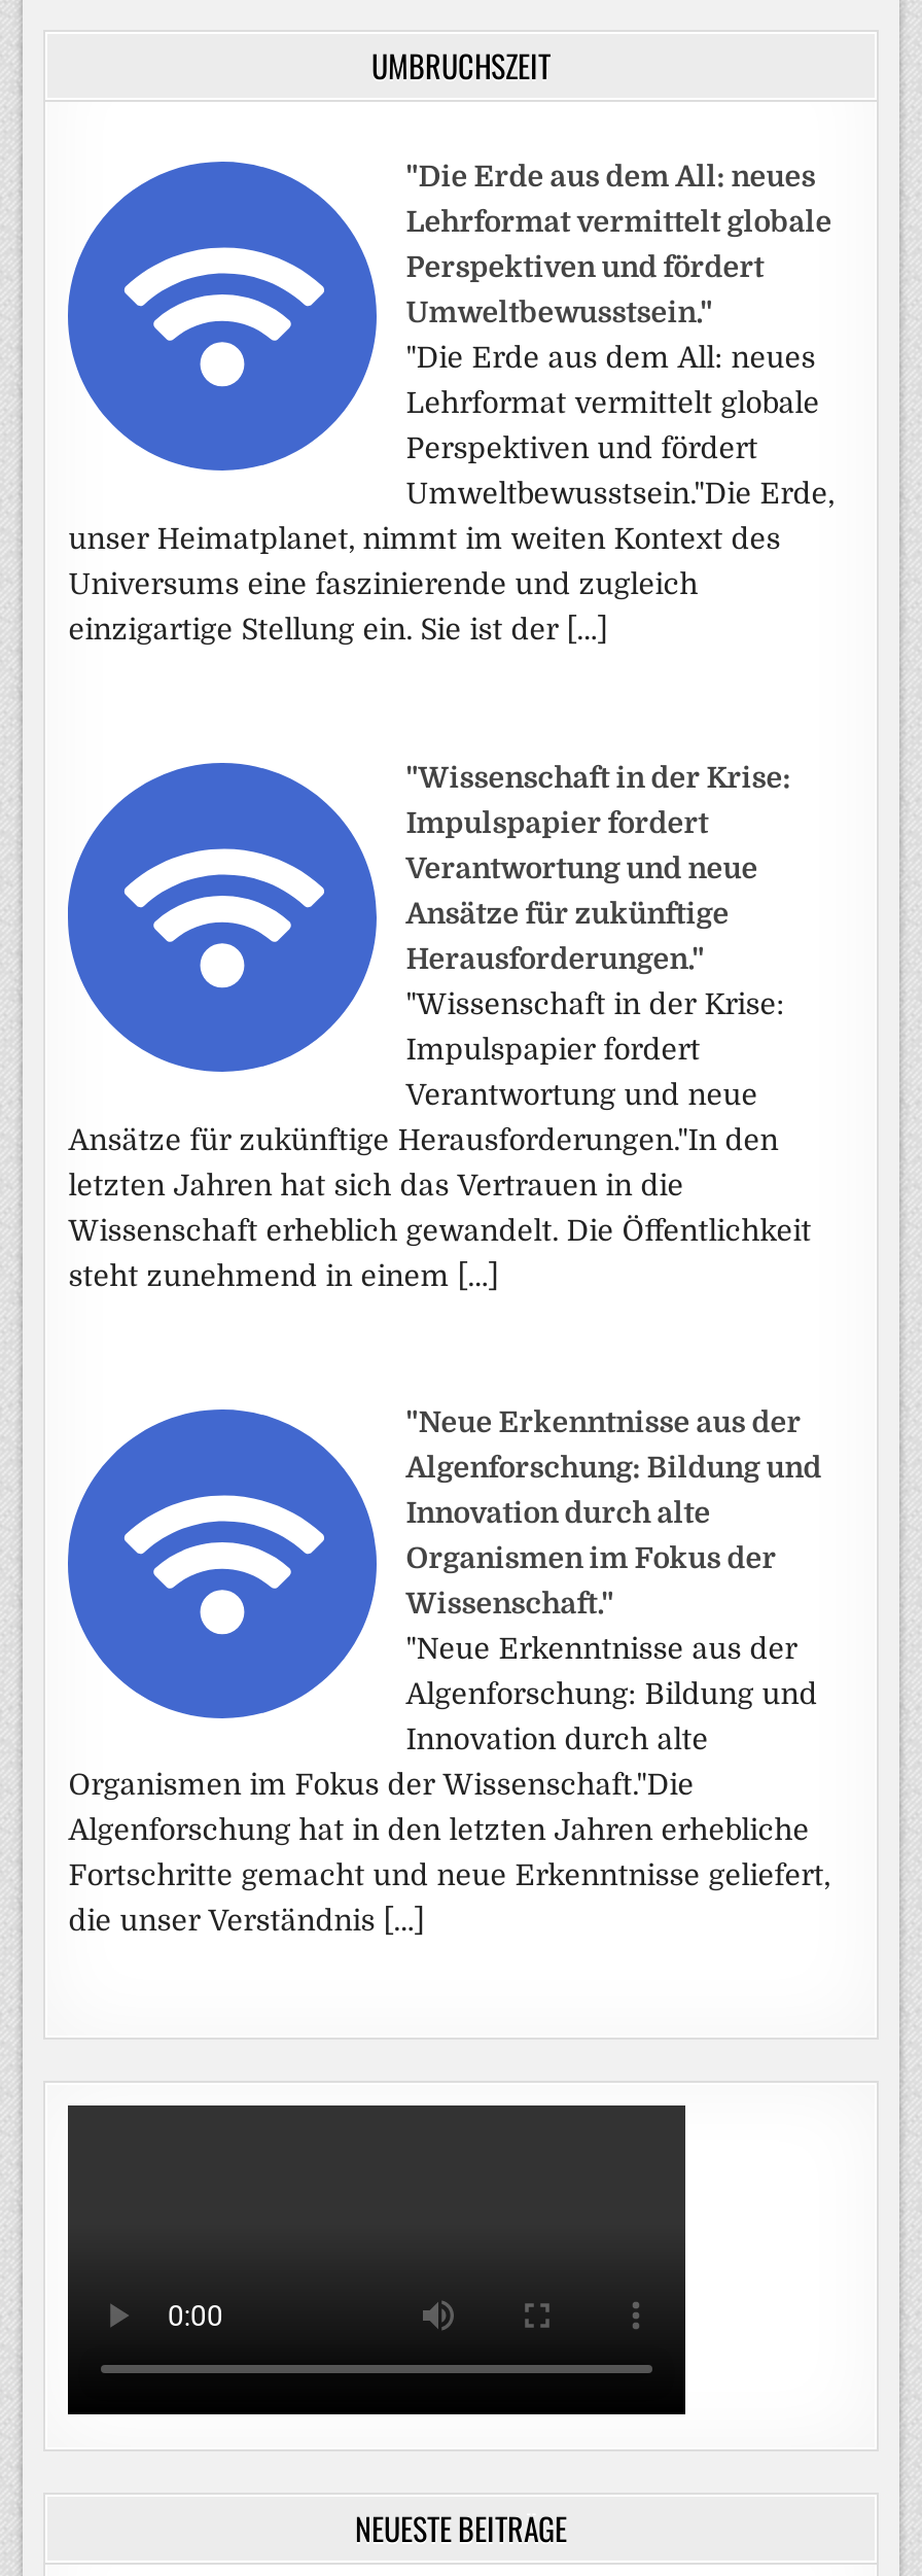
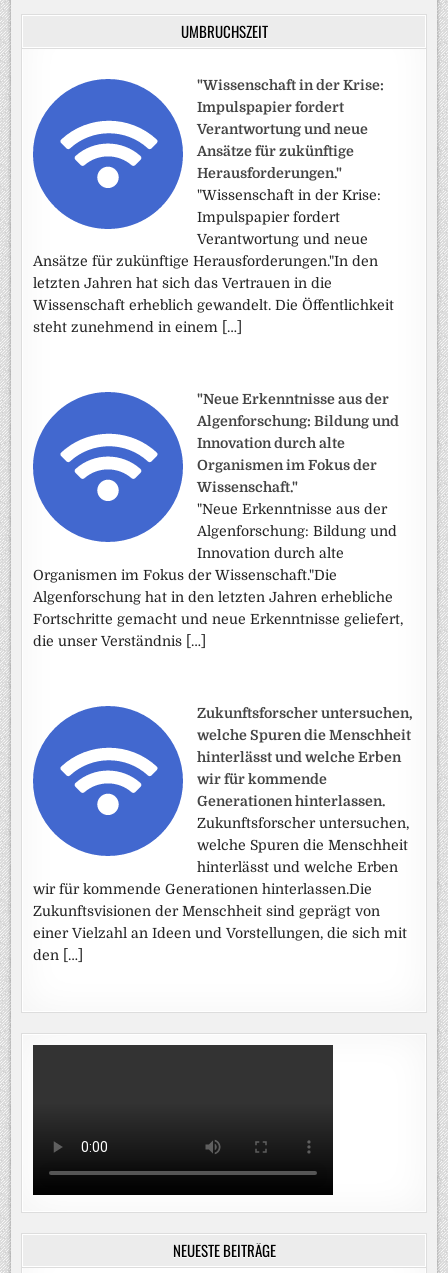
[68,159,834,645] "Die Erde aus dem All: neues | Lehrformat vermittelt globale | Perspektiven und fördert | Umweltbewusstsein." | "Die Erde aus dem All: neues | Lehrformat vermittelt globale | Perspektiven und fördert | Umweltbewusstsein."Die Erde, | unser Heimatplanet, nimmt im weiten Kontext des | Universums eine faszinierende und zugleich | einzigartige Stellung ein. Sie ist der […] -> none
moved [68,760,830,1938] -> [33,77,403,649]: "Wissenschaft in der Krise: | Impulspapier fordert | Verantwortung und neue | ... | Fortschritte gemacht und neue Erkenntnisse geliefert, | die unser Verständnis […]
none -> [33,705,413,963] Zukunftsforscher untersuchen, | welche Spuren die Menschheit | hinterlässt und welche Erben | wir für kommende | Generationen hinterlassen. | Zukunftsforscher untersuchen, | welche Spuren die Menschheit | hinterlässt und welche Erben | wir für kommende Generationen hinterlassen.Die | Zukunftsvisionen der Menschheit sind geprägt von | einer Vielzahl an Ideen und Vorstellungen, die sich mit | den […]

